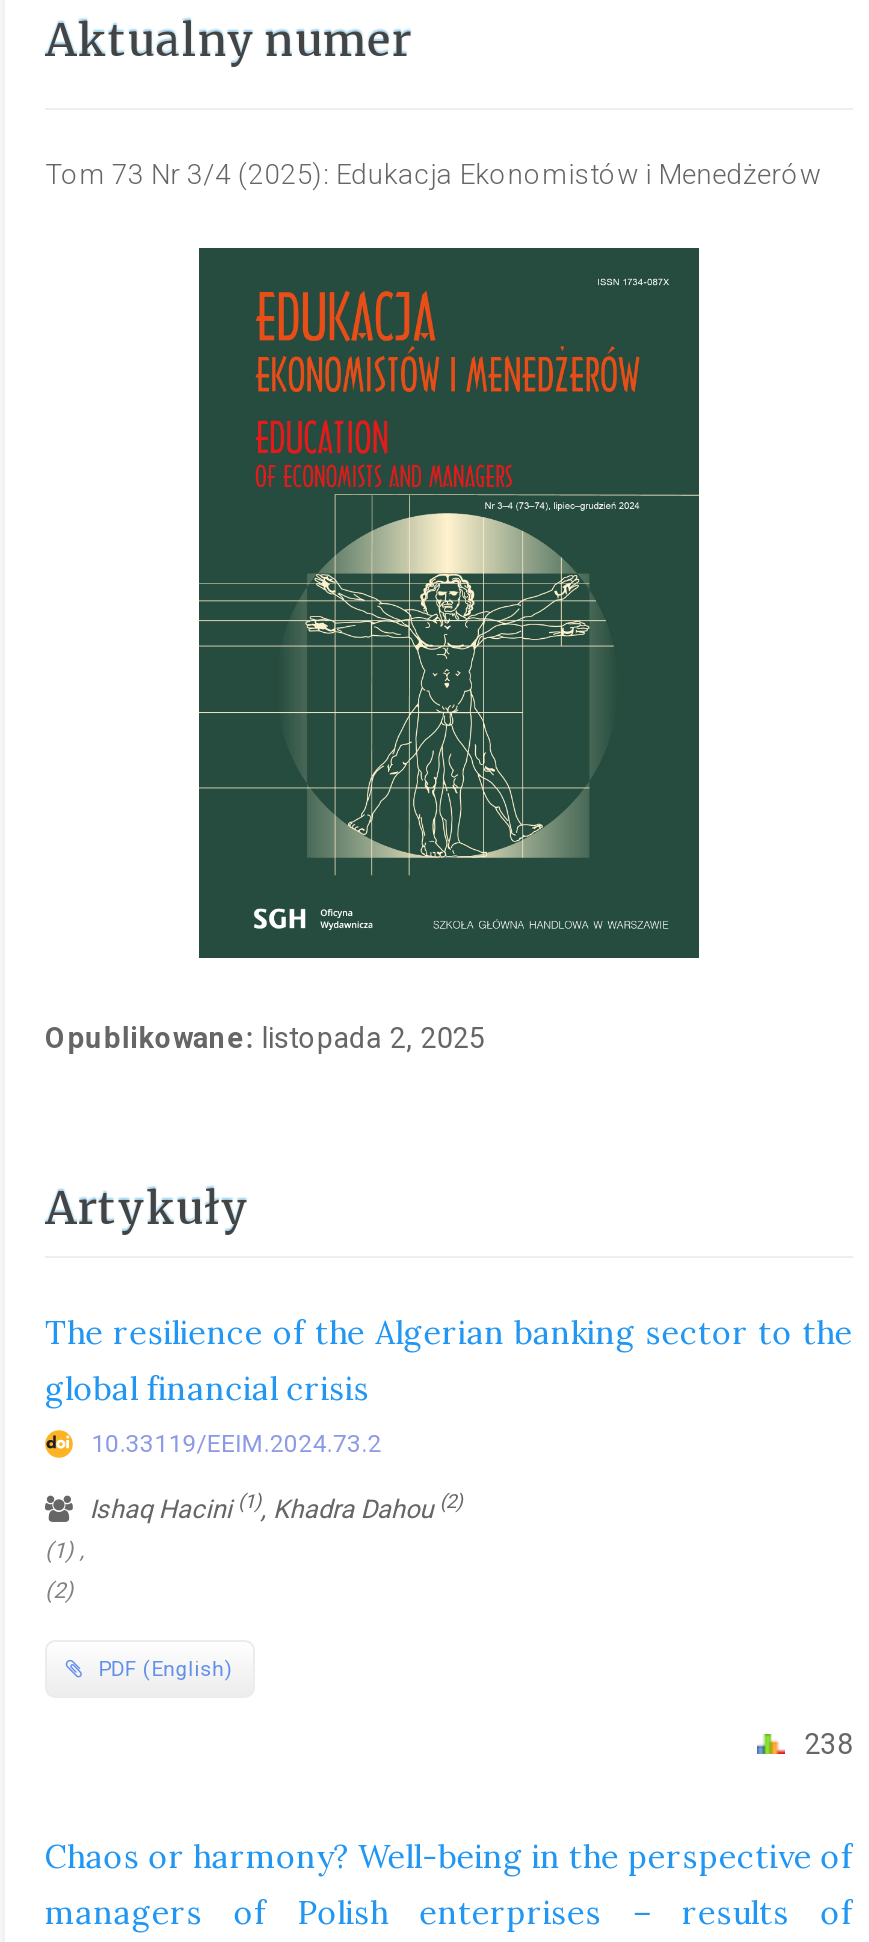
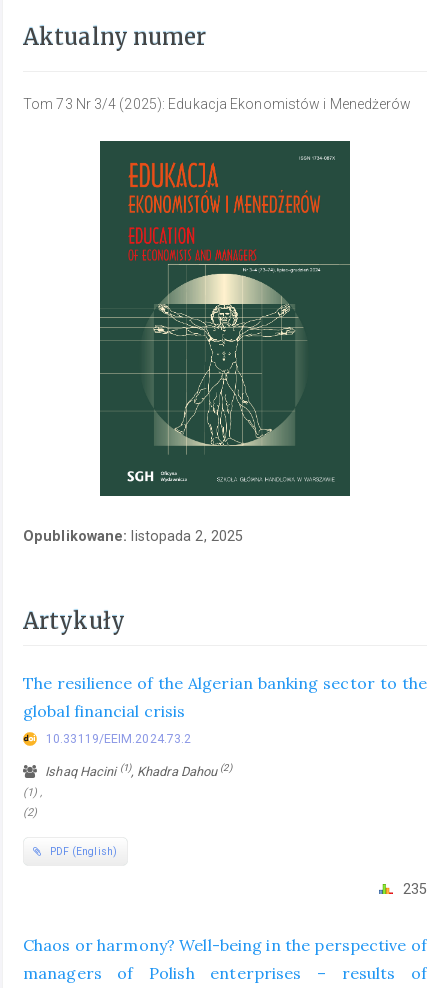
[804,1729,853,1761] 238 -> [403,881,427,897] 235

